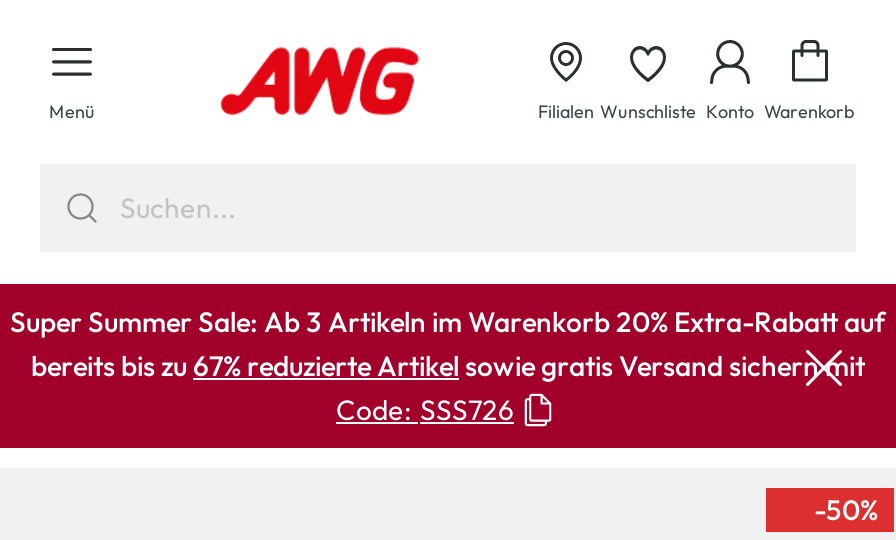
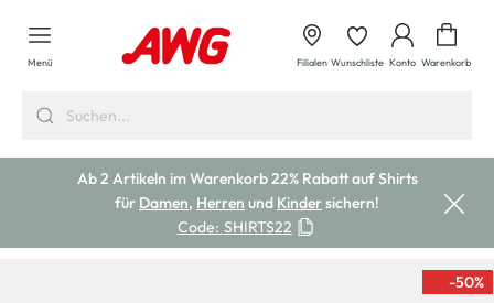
[10,304,886,428] Super Summer Sale: Ab 3 Artikeln im Warenkorb 20% Extra-Rabatt auf | bereits bis zu 67% reduzierte Artikel sowie gratis Versand sichern mit | Code: SSS726 -> [77,169,417,237] Ab 2 Artikeln im Warenkorb 22% Rabatt auf Shirts | für Damen, Herren und Kinder sichern! | Code: SHIRTS22

